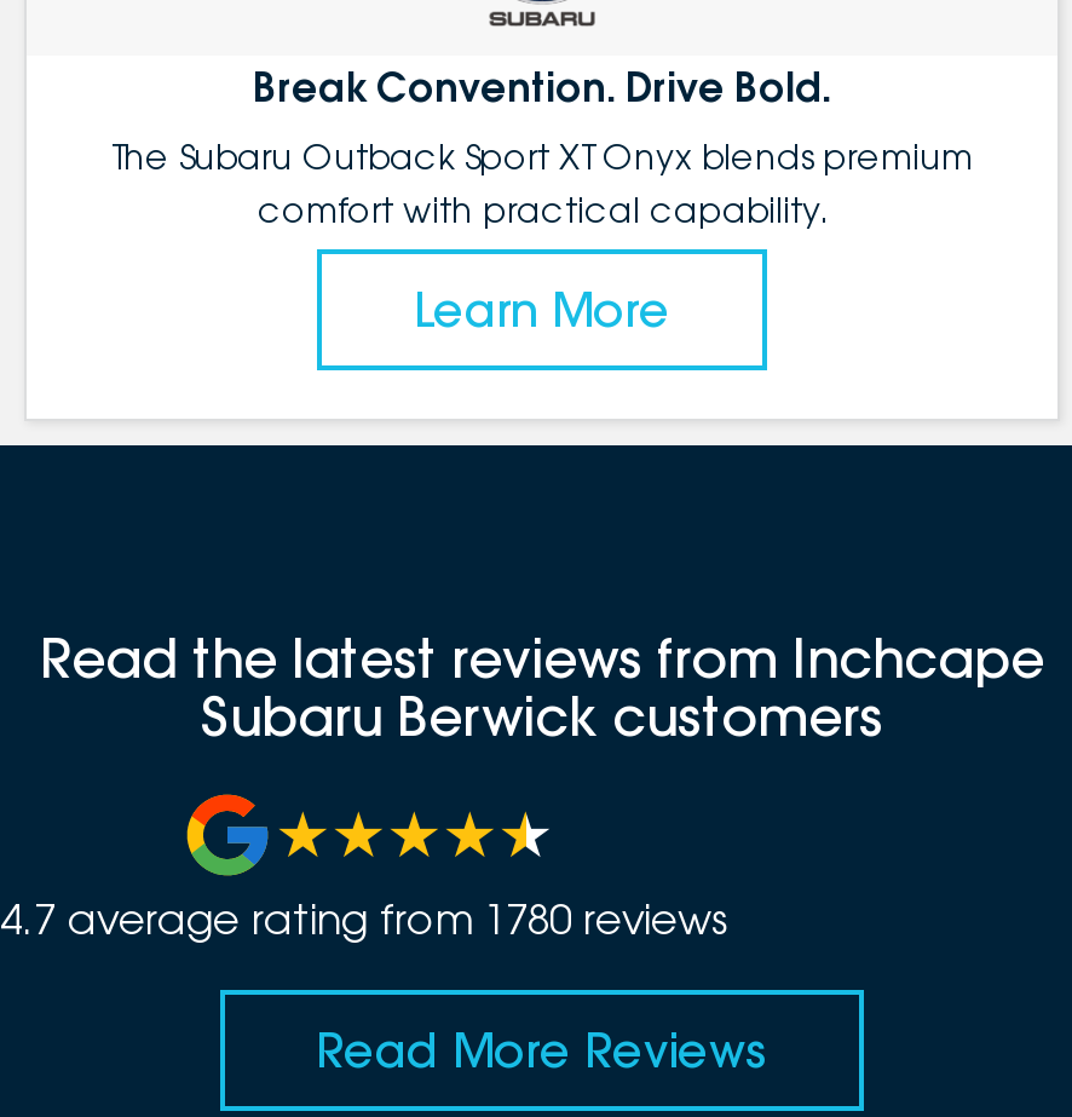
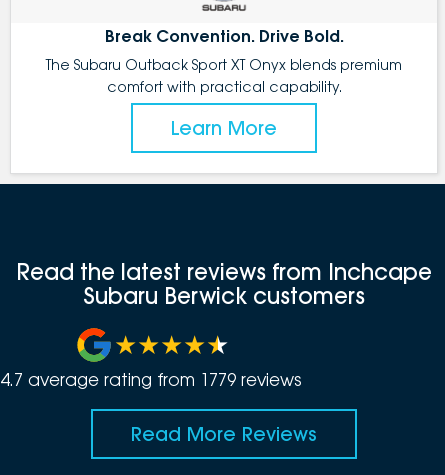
[0,894,731,944] 4.7 average rating from 1780 reviews -> [0,369,302,390] 4.7 average rating from 1779 reviews

